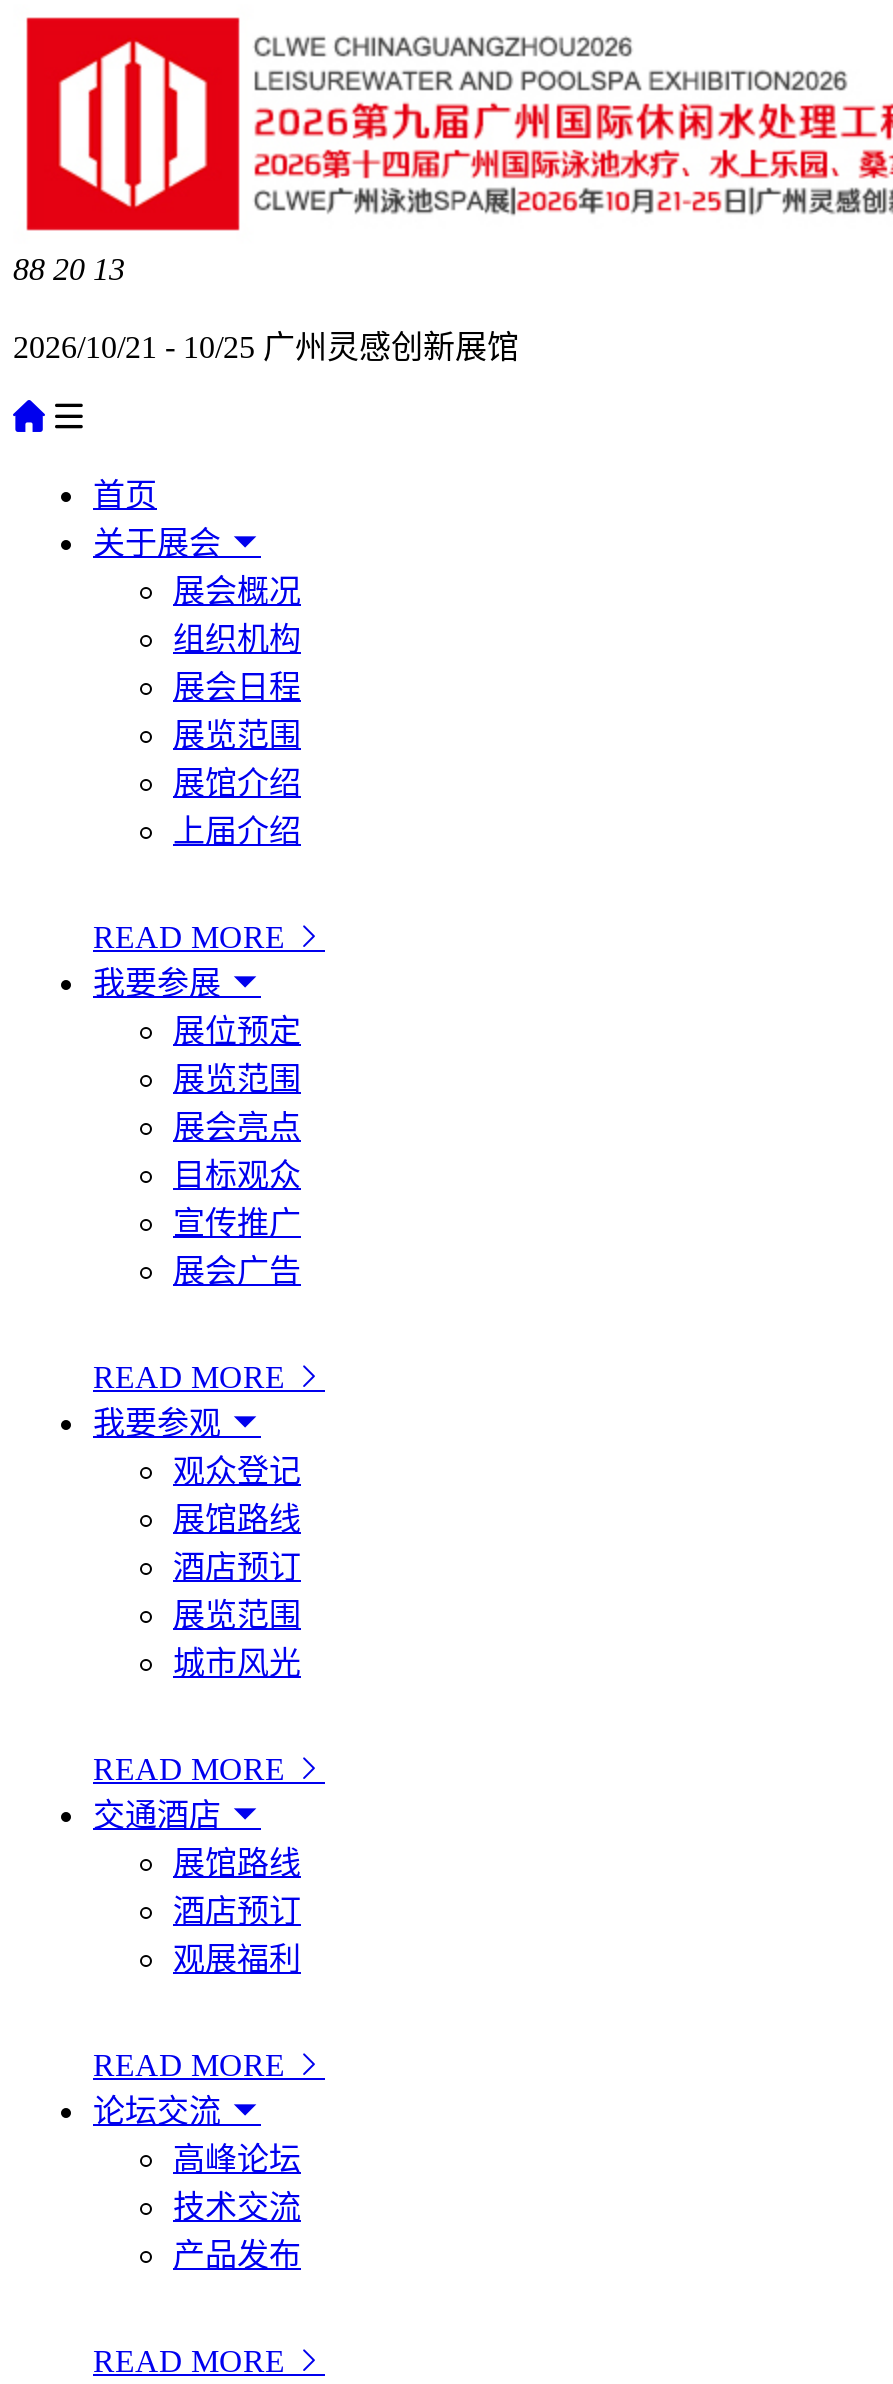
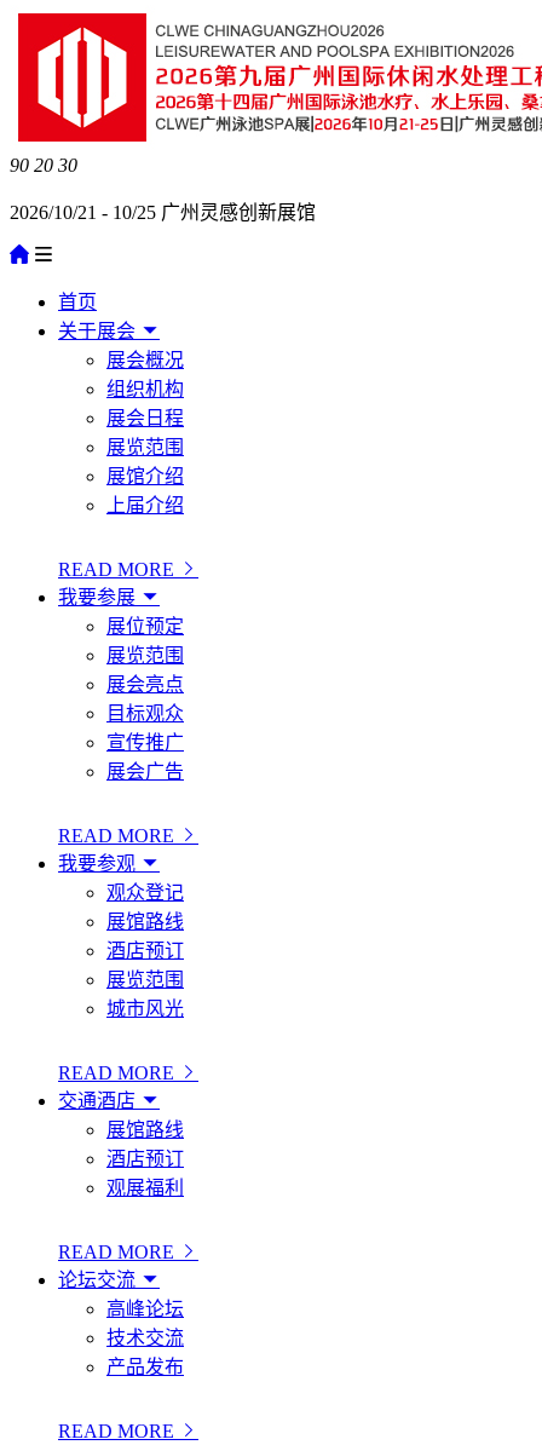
[13,252,125,286] 88 20 13 -> [10,155,77,175] 90 20 30

